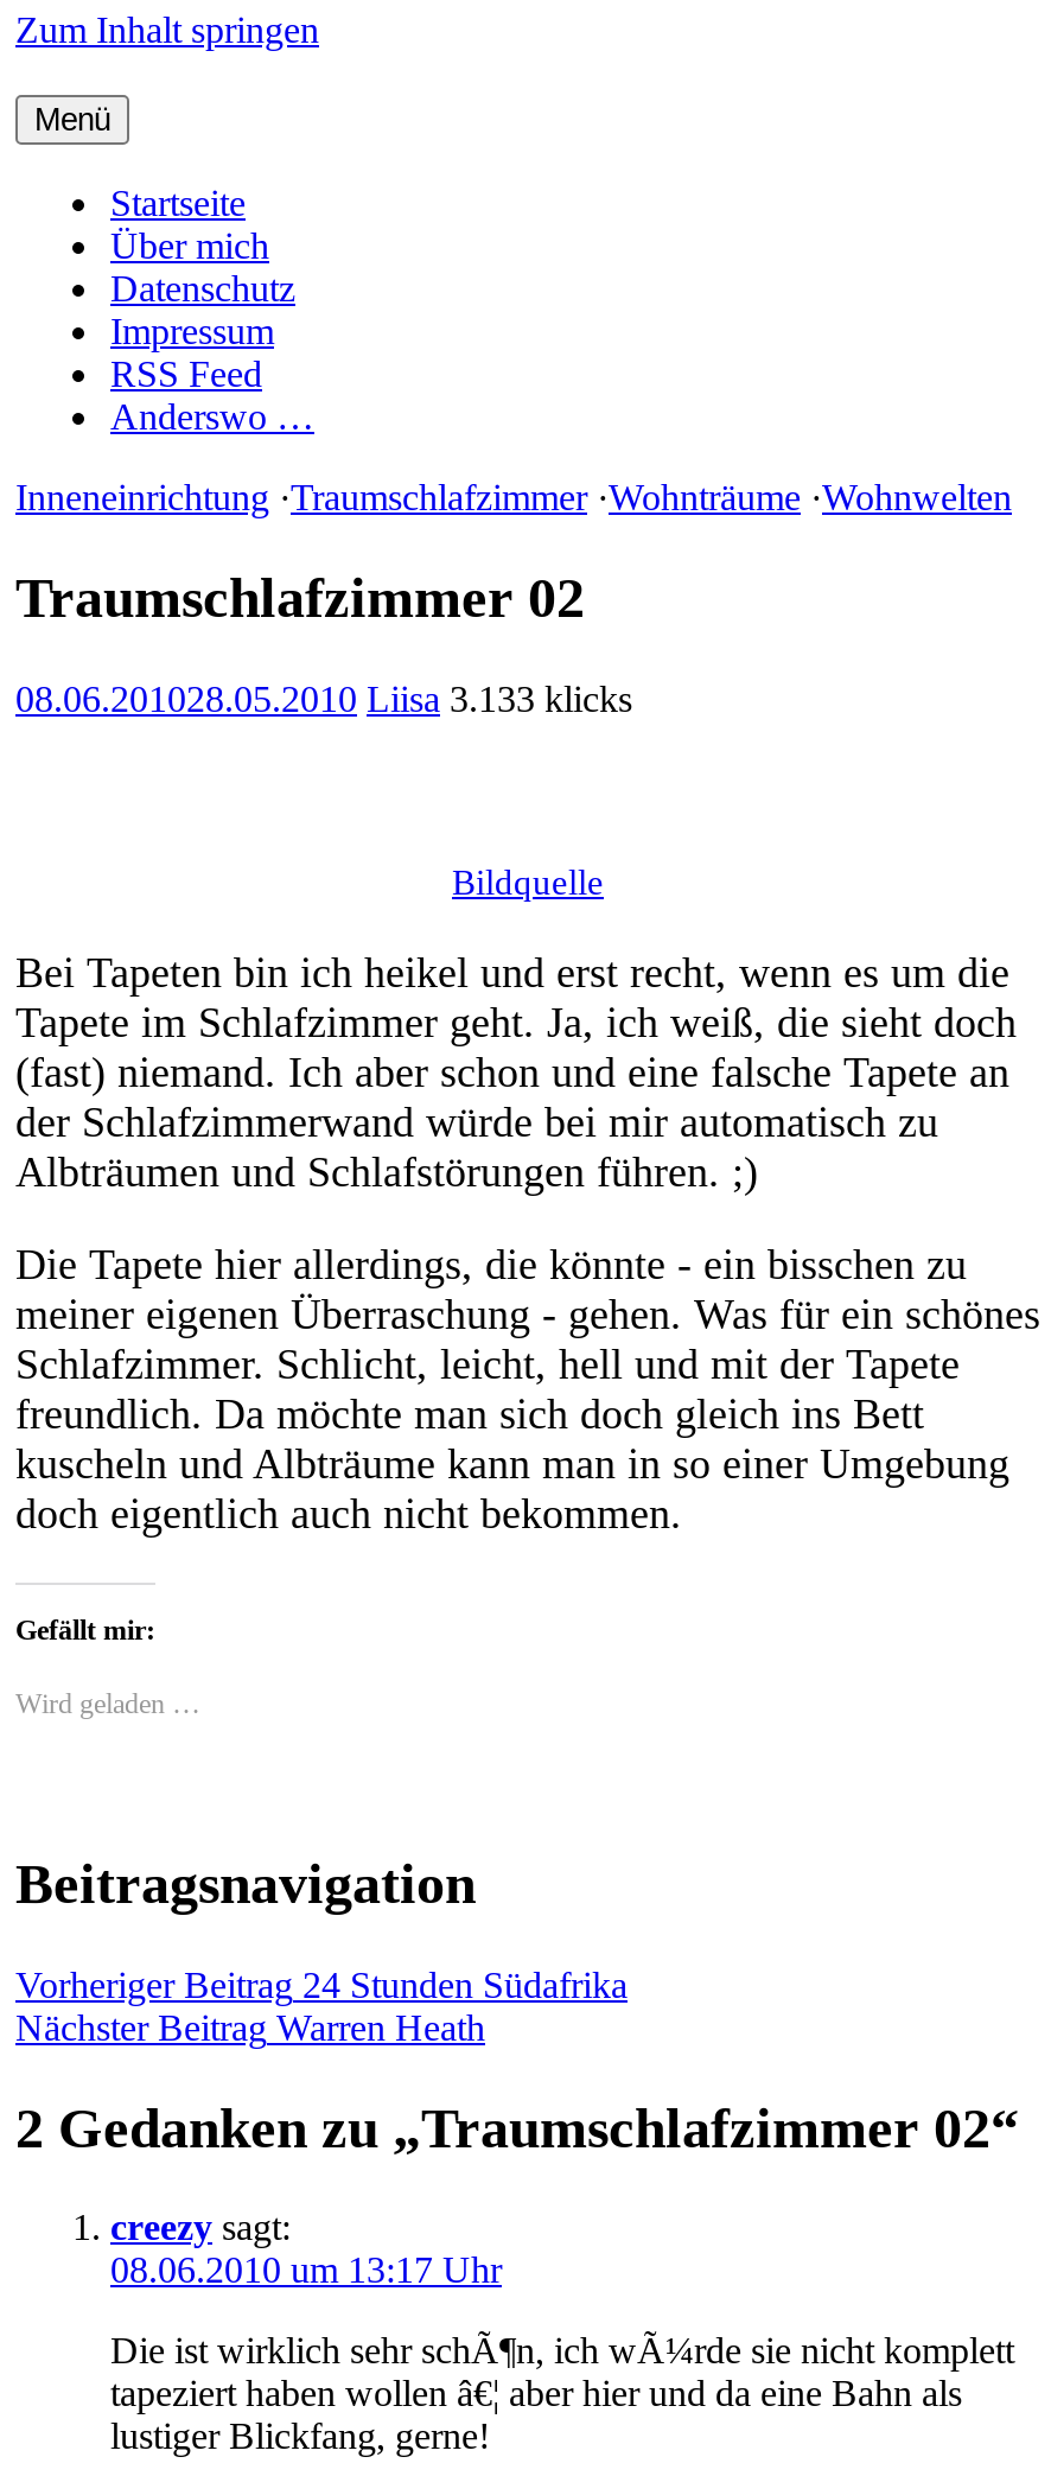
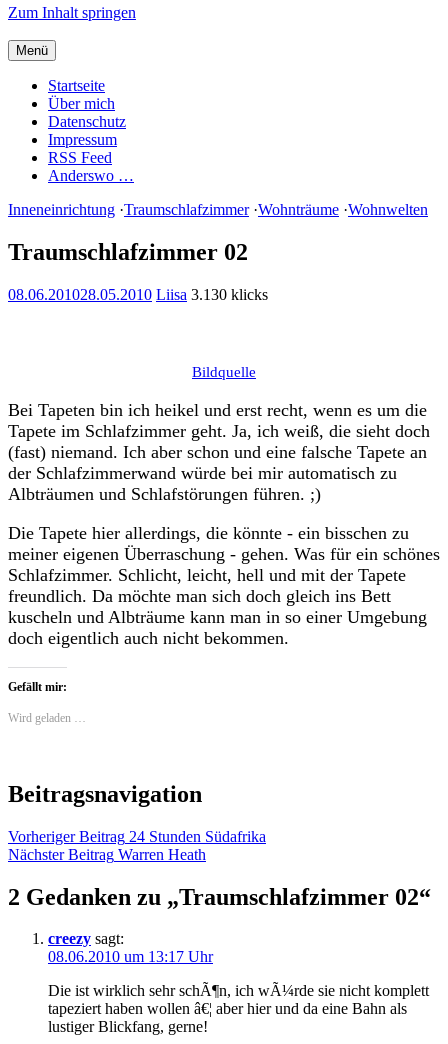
[15,678,632,718] 08.06.201028.05.2010 Liisa 3.133 klicks -> [8,286,268,303] 08.06.201028.05.2010 Liisa 3.130 klicks

